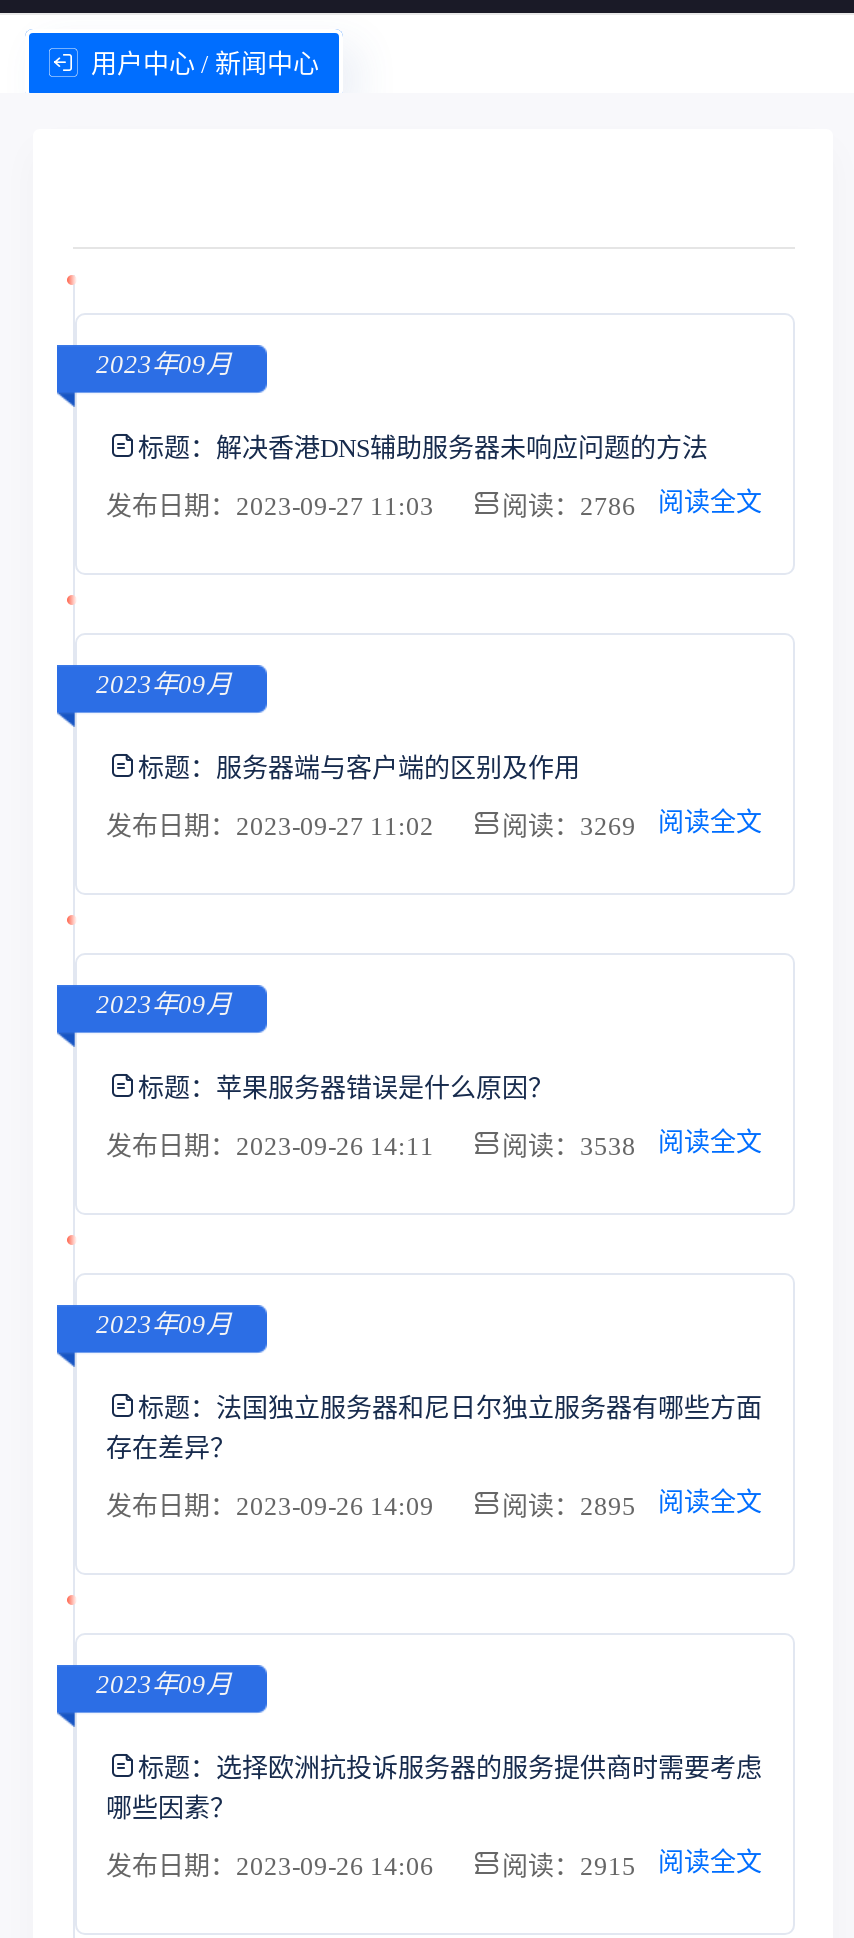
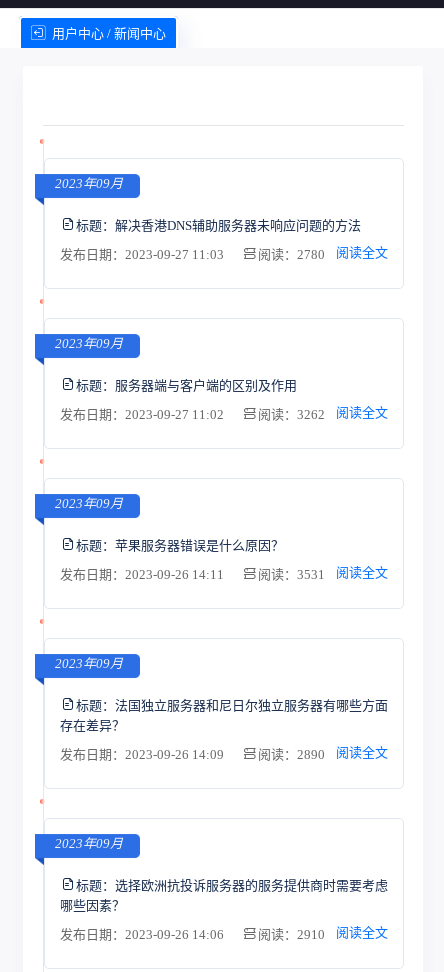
[502,487,762,521] 阅读：2786 阅读全文 -> [257,245,387,262] 阅读：2780 阅读全文
[502,807,762,841] 阅读：3269 阅读全文 -> [257,405,387,422] 阅读：3262 阅读全文
[502,1127,762,1161] 阅读：3538 阅读全文 -> [257,565,387,582] 阅读：3531 阅读全文
[502,1487,762,1521] 阅读：2895 阅读全文 -> [257,745,387,762] 阅读：2890 阅读全文
[502,1847,762,1881] 阅读：2915 阅读全文 -> [257,925,387,942] 阅读：2910 阅读全文

